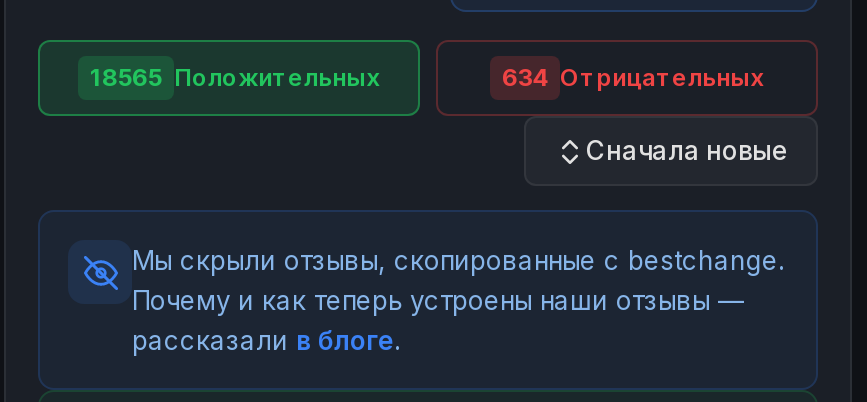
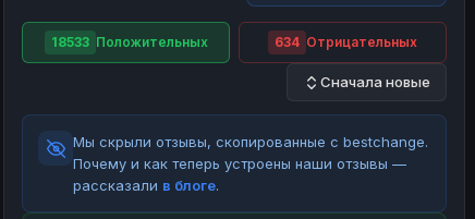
[90,62,380,92] 18565 Положительных -> [51,34,208,50] 18533 Положительных

